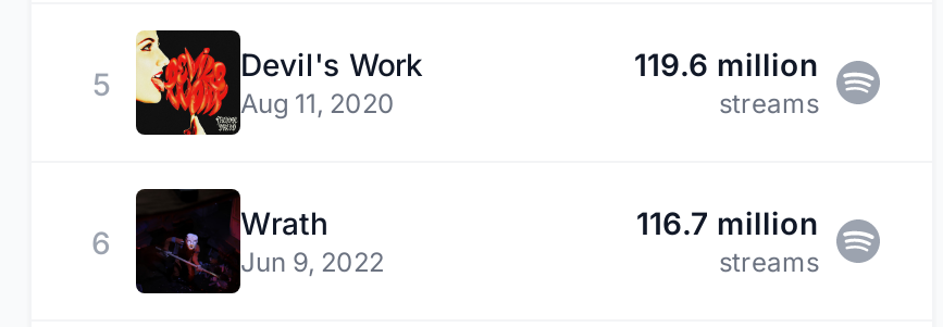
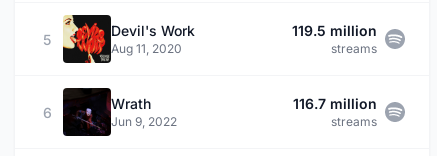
[634,45,819,82] 119.6 million -> [292,22,377,39] 119.5 million

